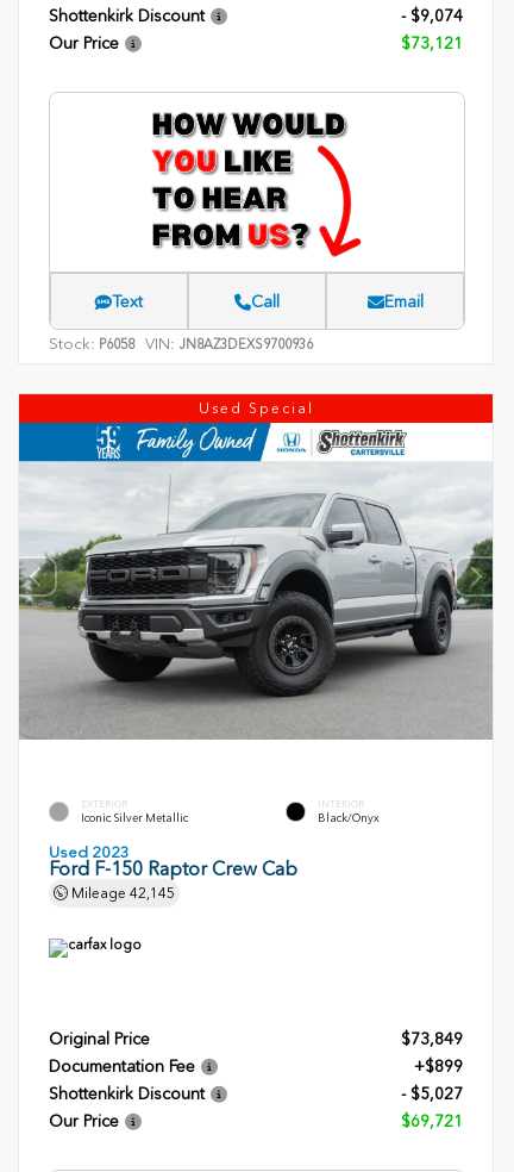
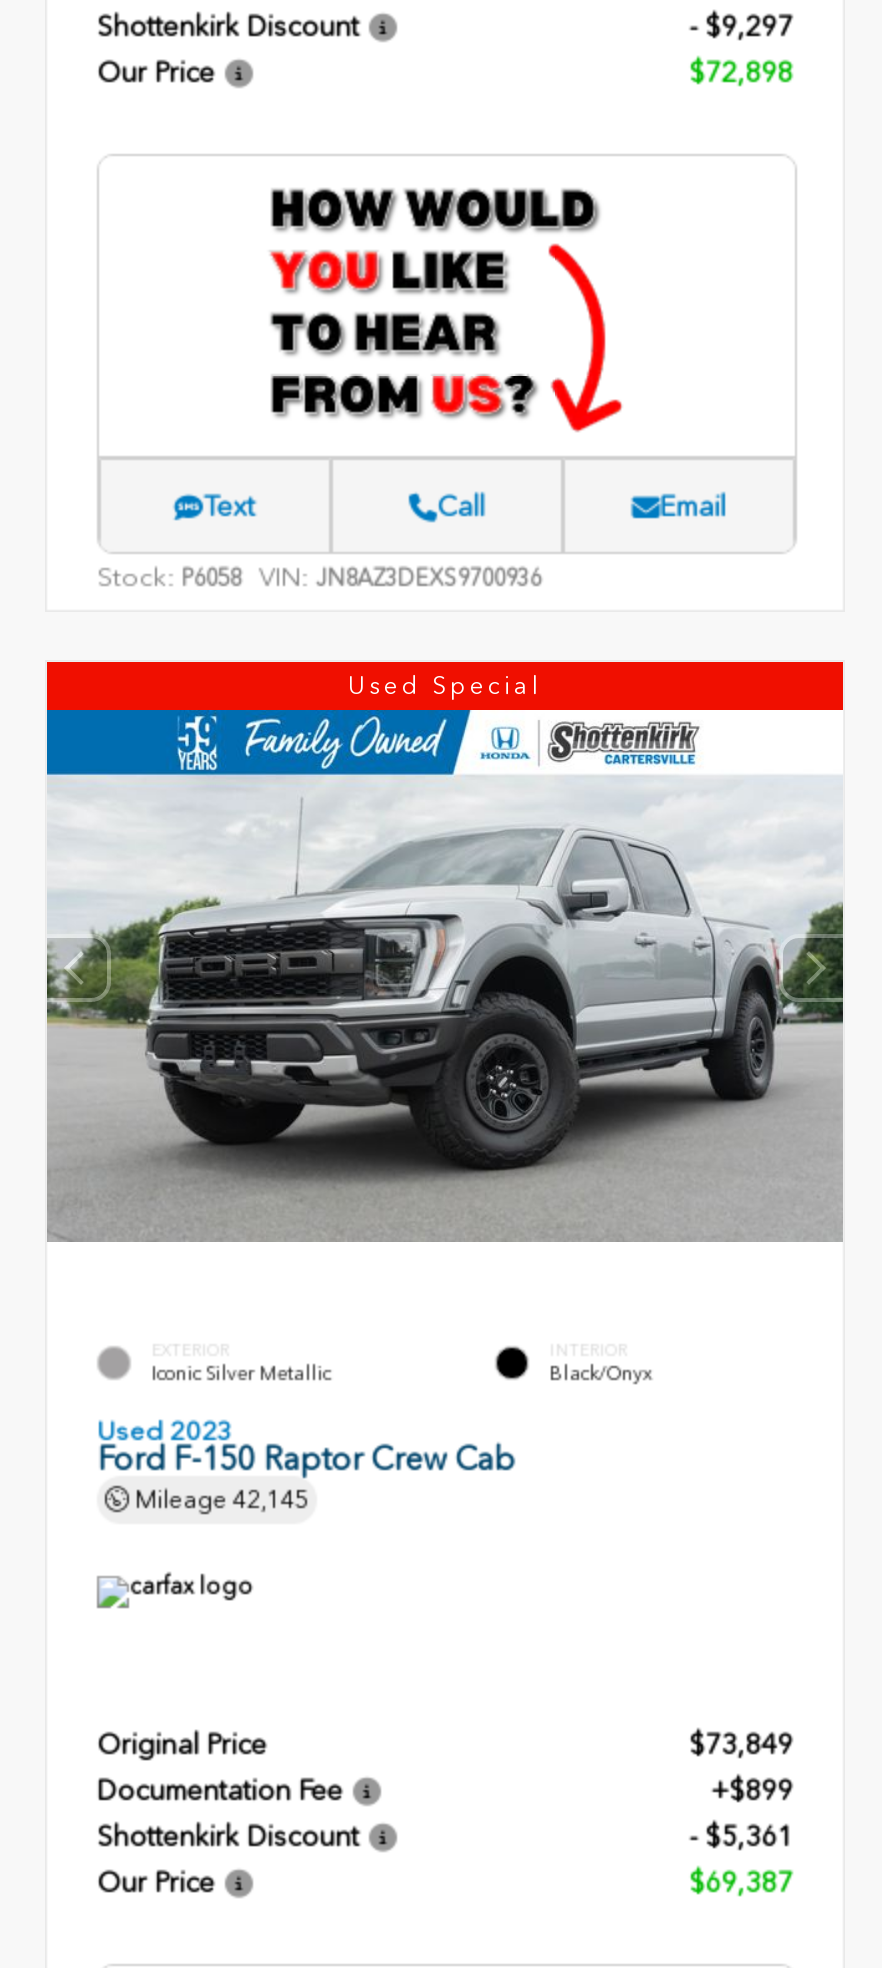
[401,5,463,25] - $9,074 -> [689,8,793,42] - $9,297
[401,32,463,52] $73,121 -> [689,54,793,88] $72,898
[401,1083,463,1104] - $5,027 -> [689,1819,793,1853] - $5,361
[401,1111,463,1131] $69,721 -> [689,1865,793,1899] $69,387

